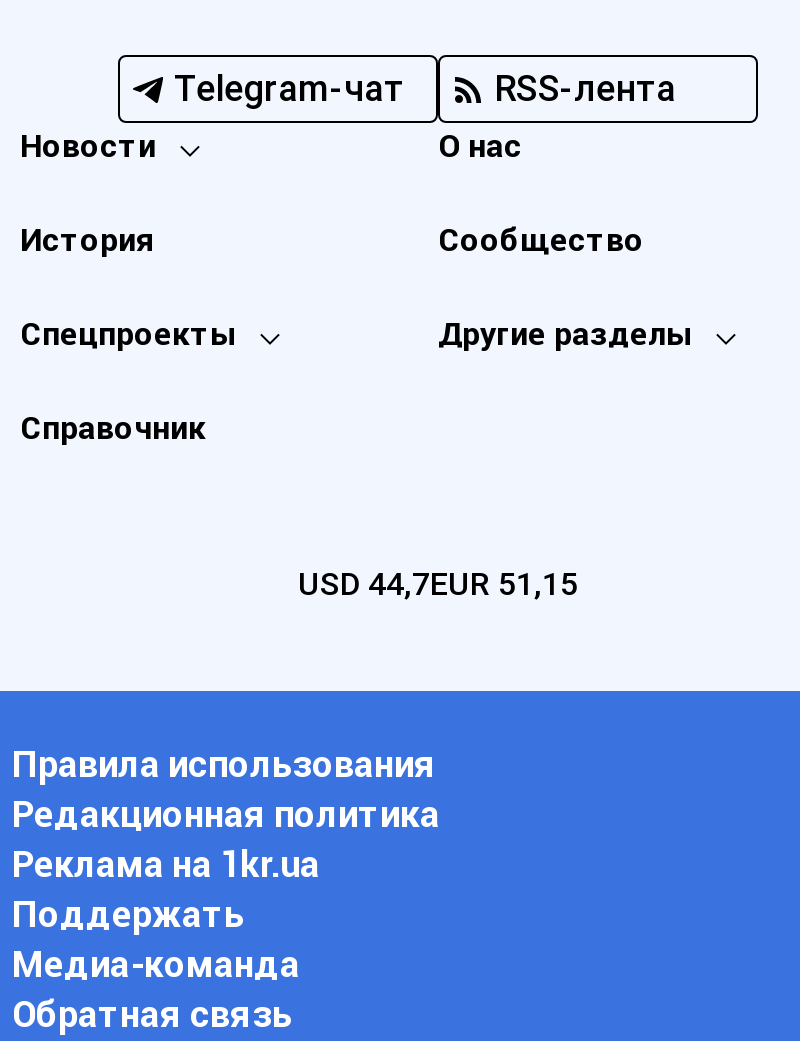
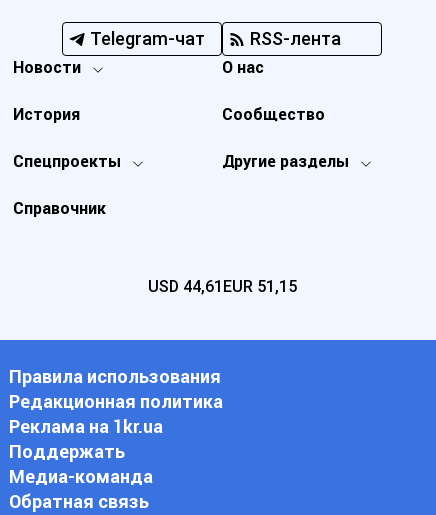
[298,565,578,603] USD 44,7EUR 51,15 -> [147,277,296,296] USD 44,61EUR 51,15

